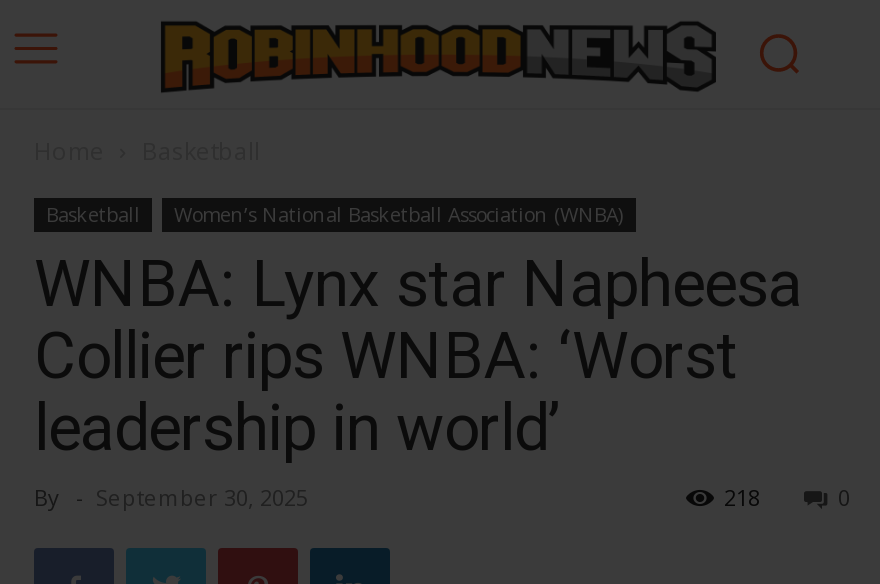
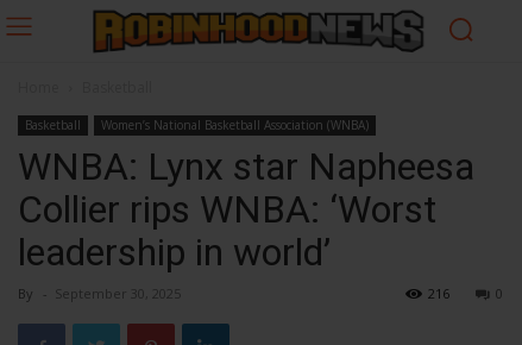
[724,483,760,513] 218 -> [428,285,449,303] 216

